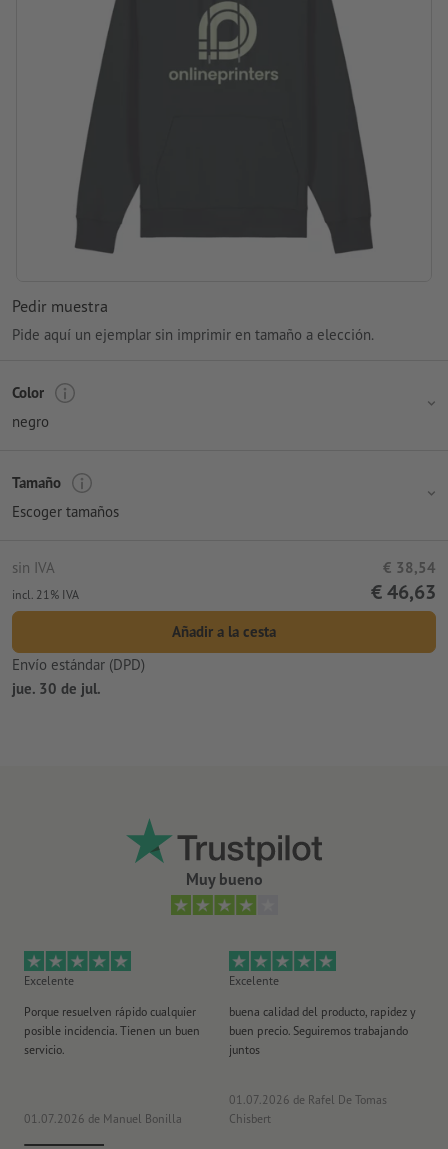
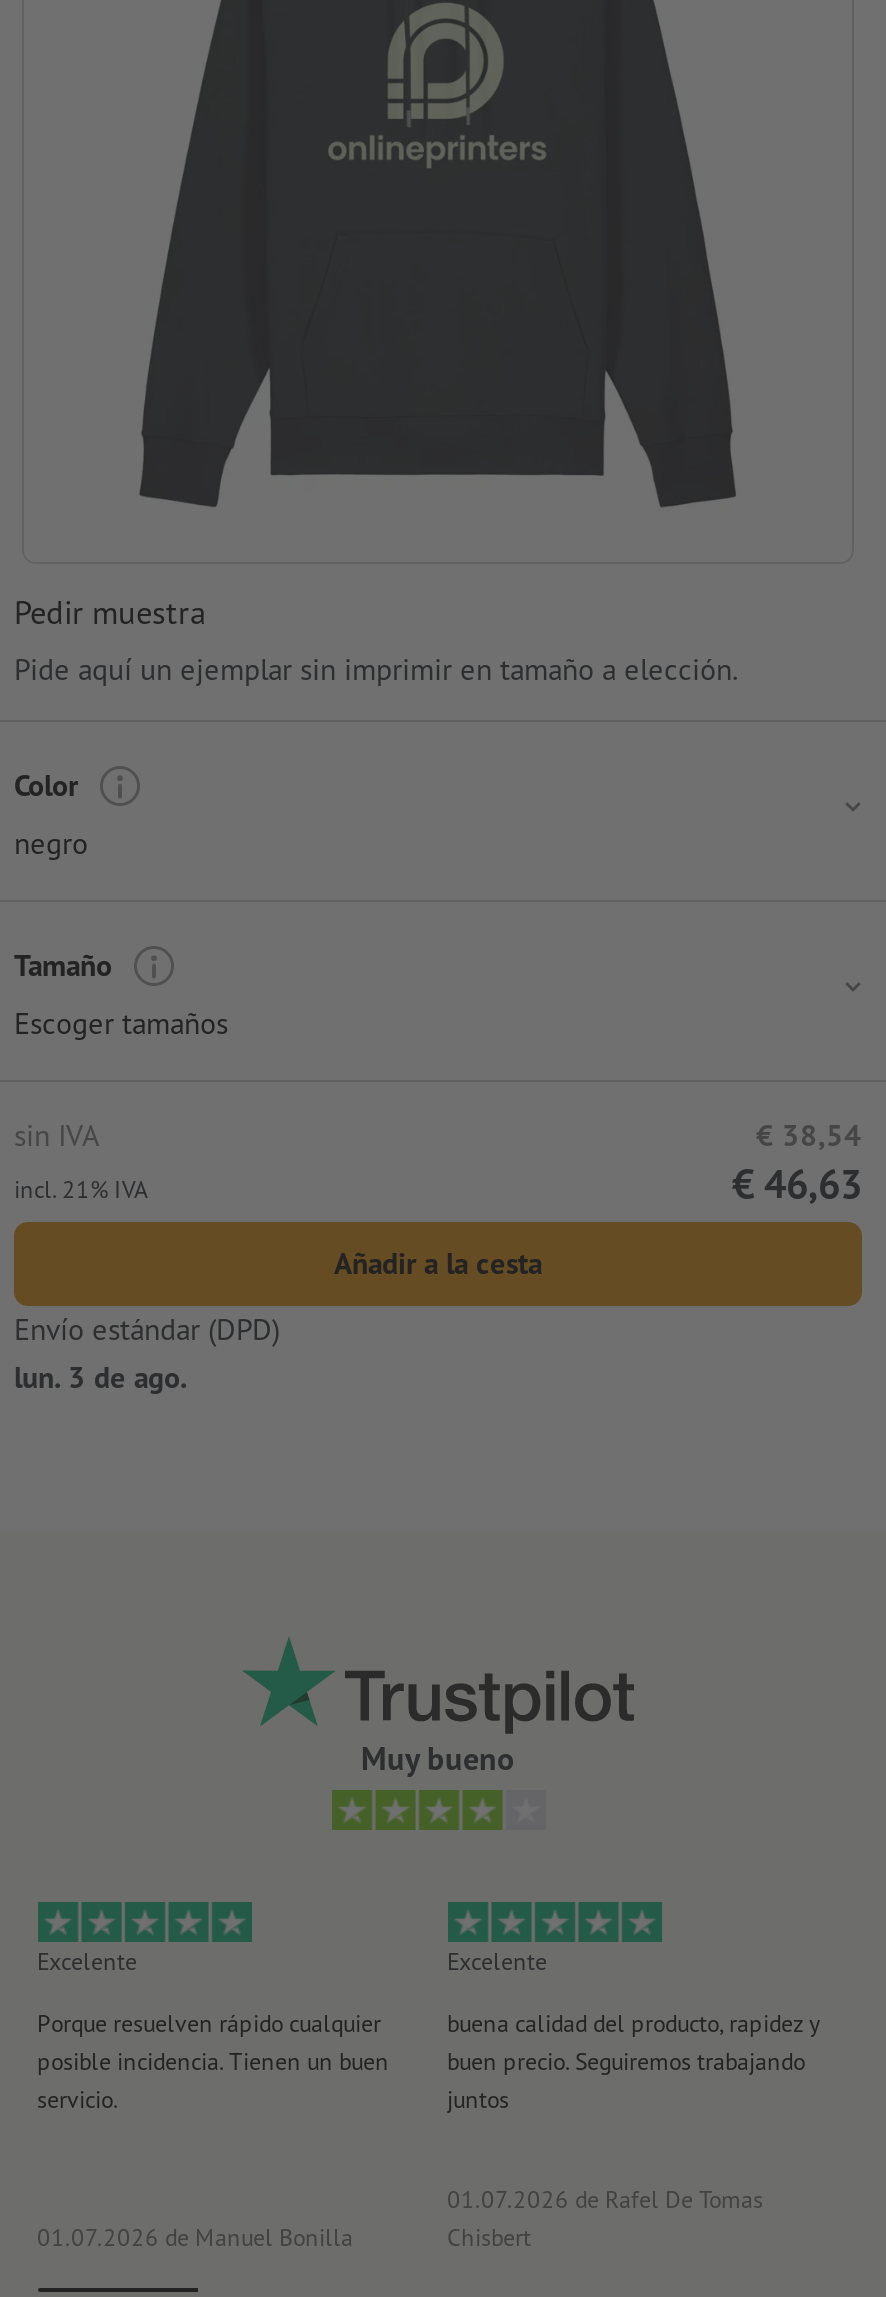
[12,679,101,698] jue. 30 de jul. -> [14,1358,188,1396] lun. 3 de ago.

